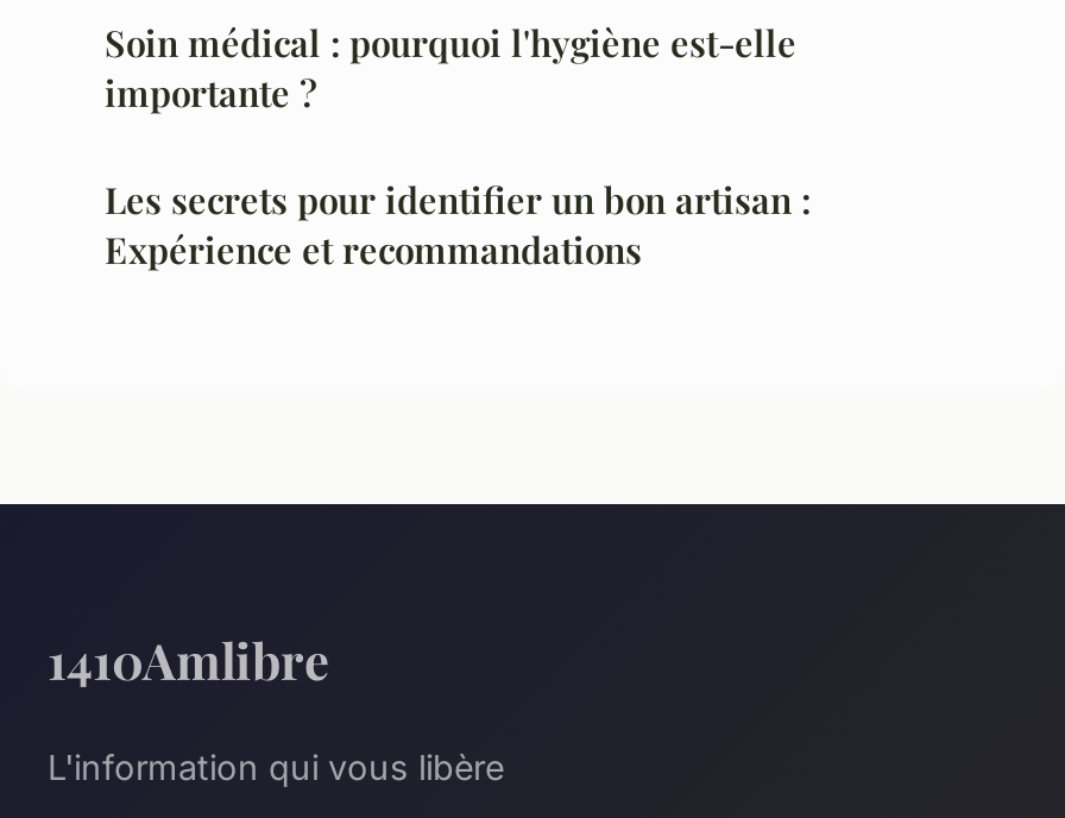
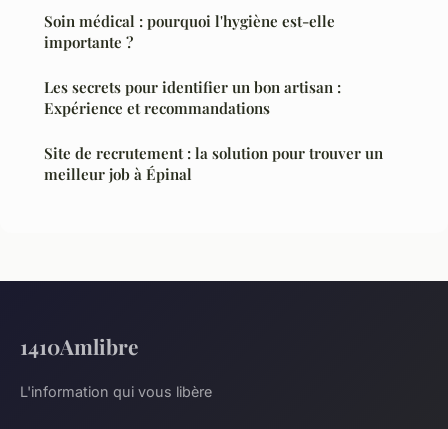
none -> [44,143,383,184] Site de recrutement : la solution pour trouver un | meilleur job à Épinal

